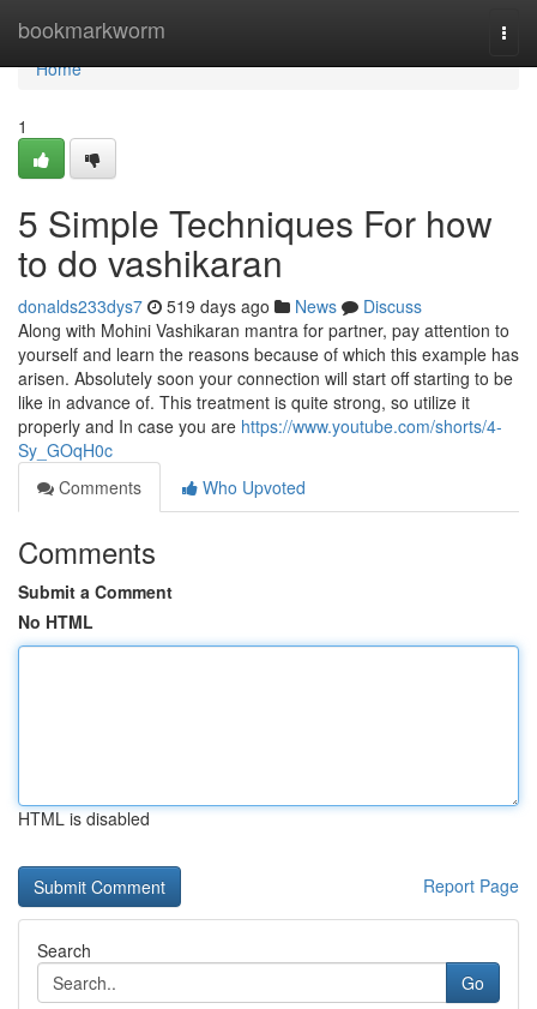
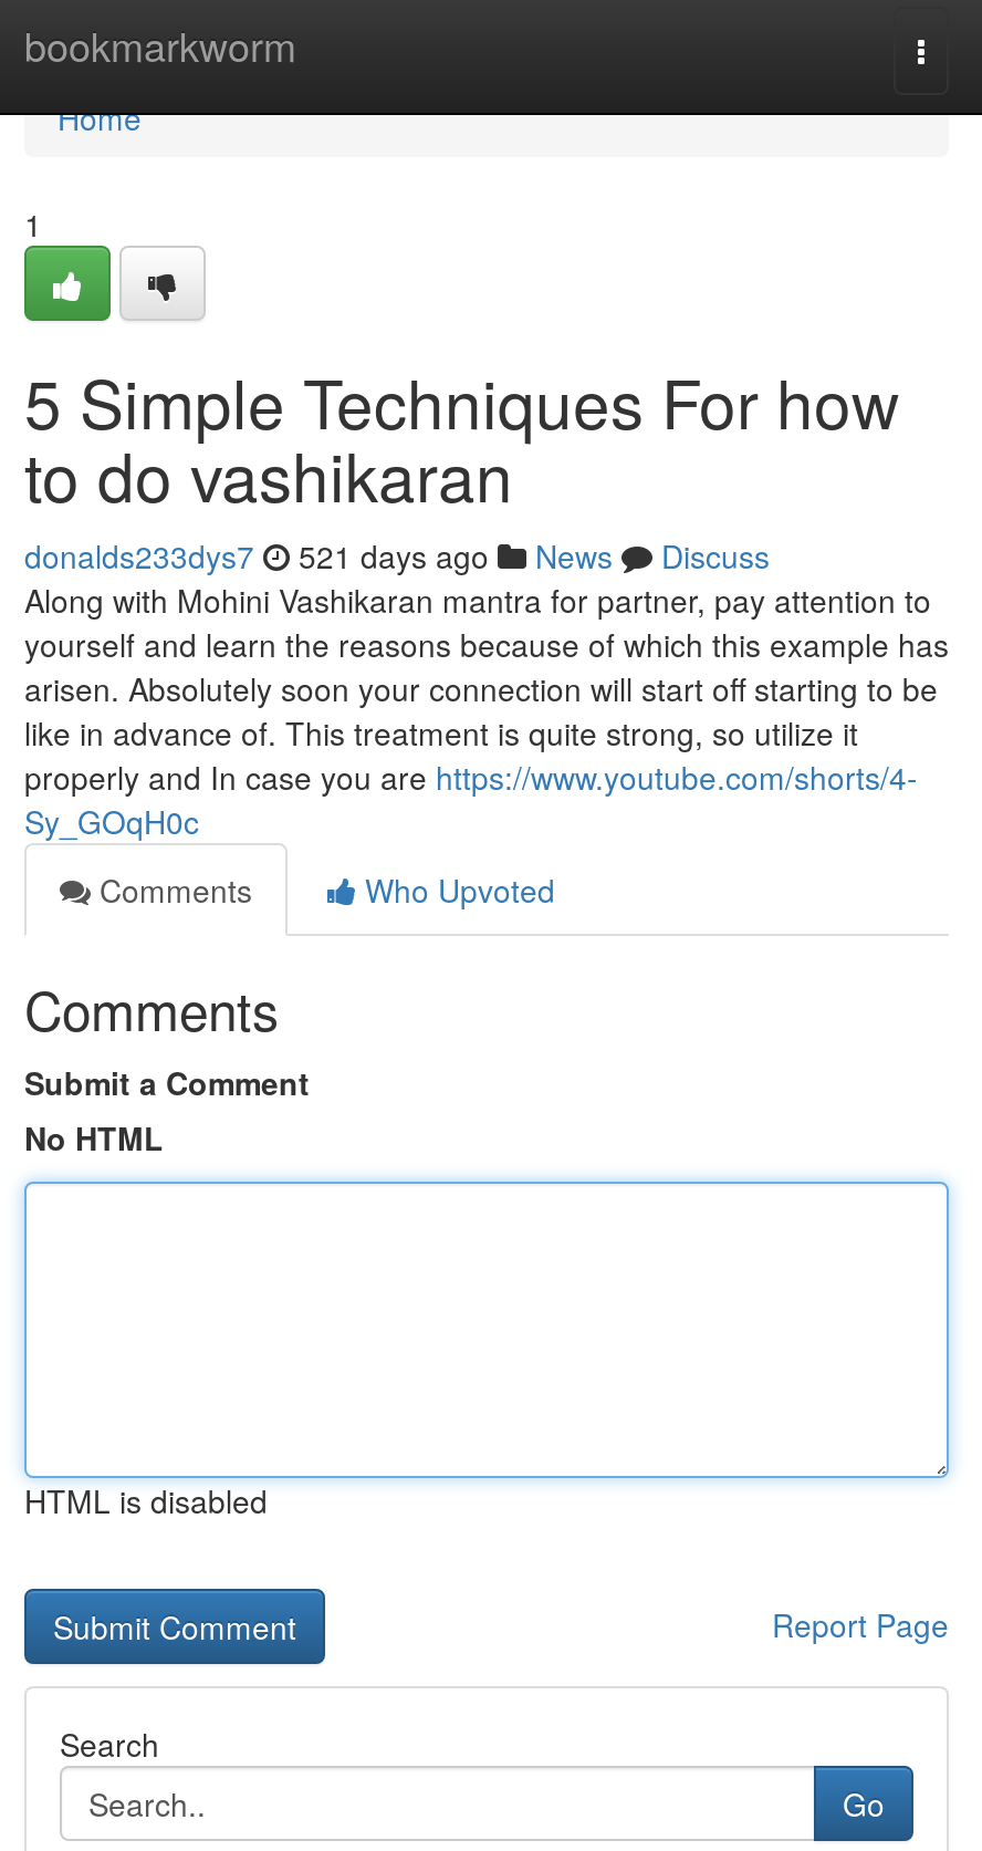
[18,294,422,318] donalds233dys7 519 days ago News Discuss -> [24,533,770,578] donalds233dys7 521 days ago News Discuss

